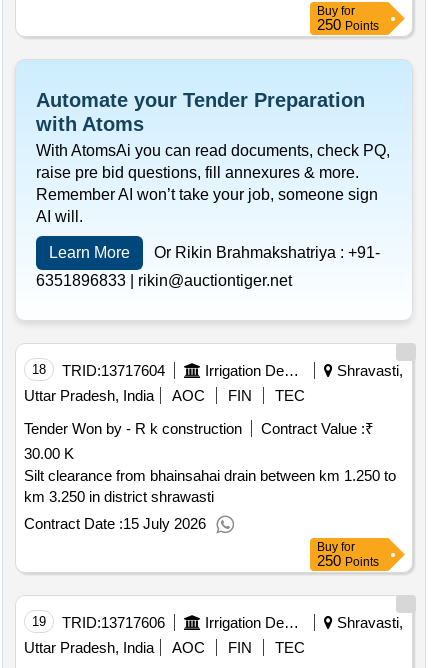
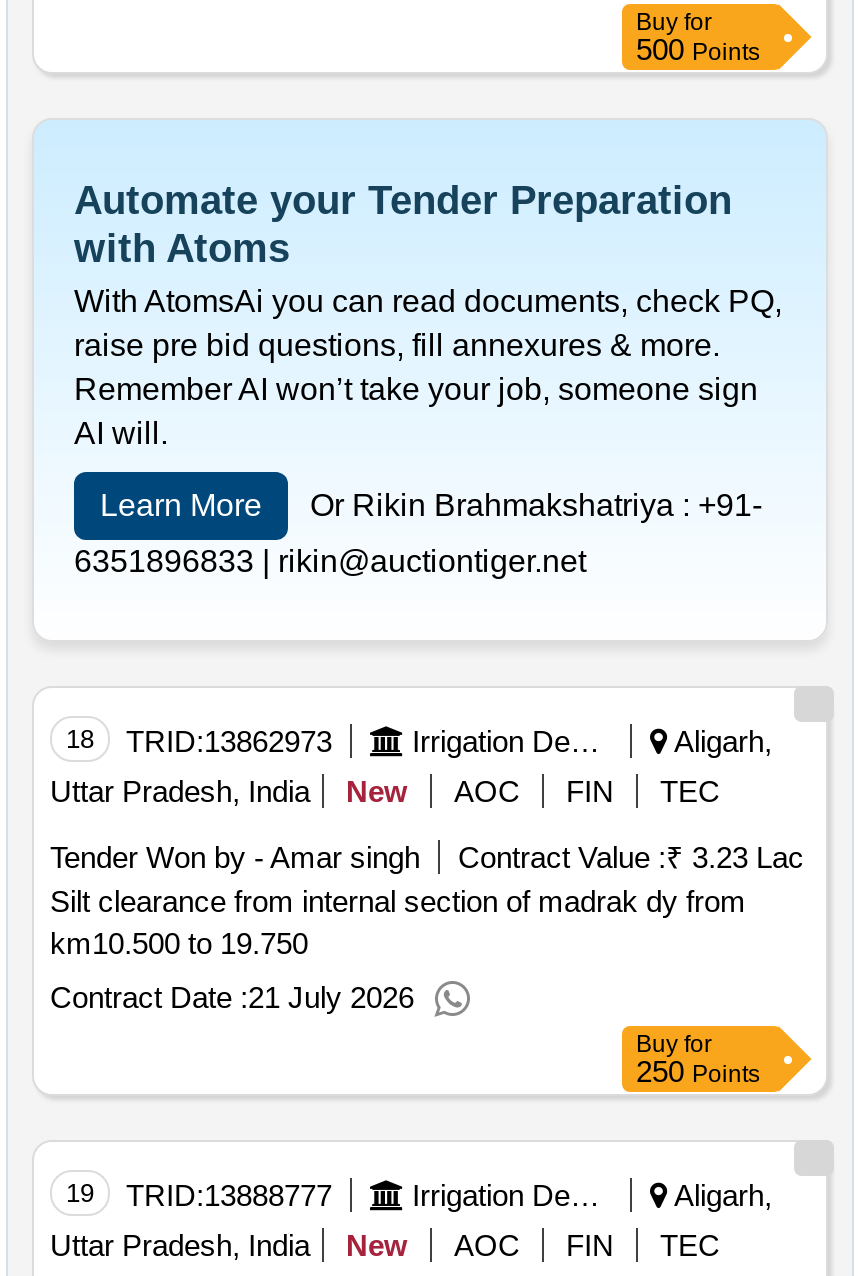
[317,16,379,33] 250 Points -> [636,32,760,66] 500 Points
[32,362,165,379] 18 TRID:13717604 -> [66,724,332,758] 18 TRID:13862973
[333,362,403,379] Shravasti, -> [668,724,772,758] Aligarh,
none -> [346,774,408,808] New
[24,420,396,532] Tender Won by - R k construction | Contract Value : ₹ | 30.00 K | Silt clearance from bhainsahai drain between km 1.250 to | km 3.250 in district shrawasti | Contract Date : 15 July 2026 -> [50,840,804,1014] Tender Won by - Amar singh | Contract Value : ₹ 3.23 Lac | Silt clearance from internal section of madrak dy from | km10.500 to 19.750 | Contract Date : 21 July 2026
[32,614,165,631] 19 TRID:13717606 -> [66,1178,332,1212] 19 TRID:13888777
[333,614,403,631] Shravasti, -> [668,1178,772,1212] Aligarh,
none -> [346,1228,408,1262] New

